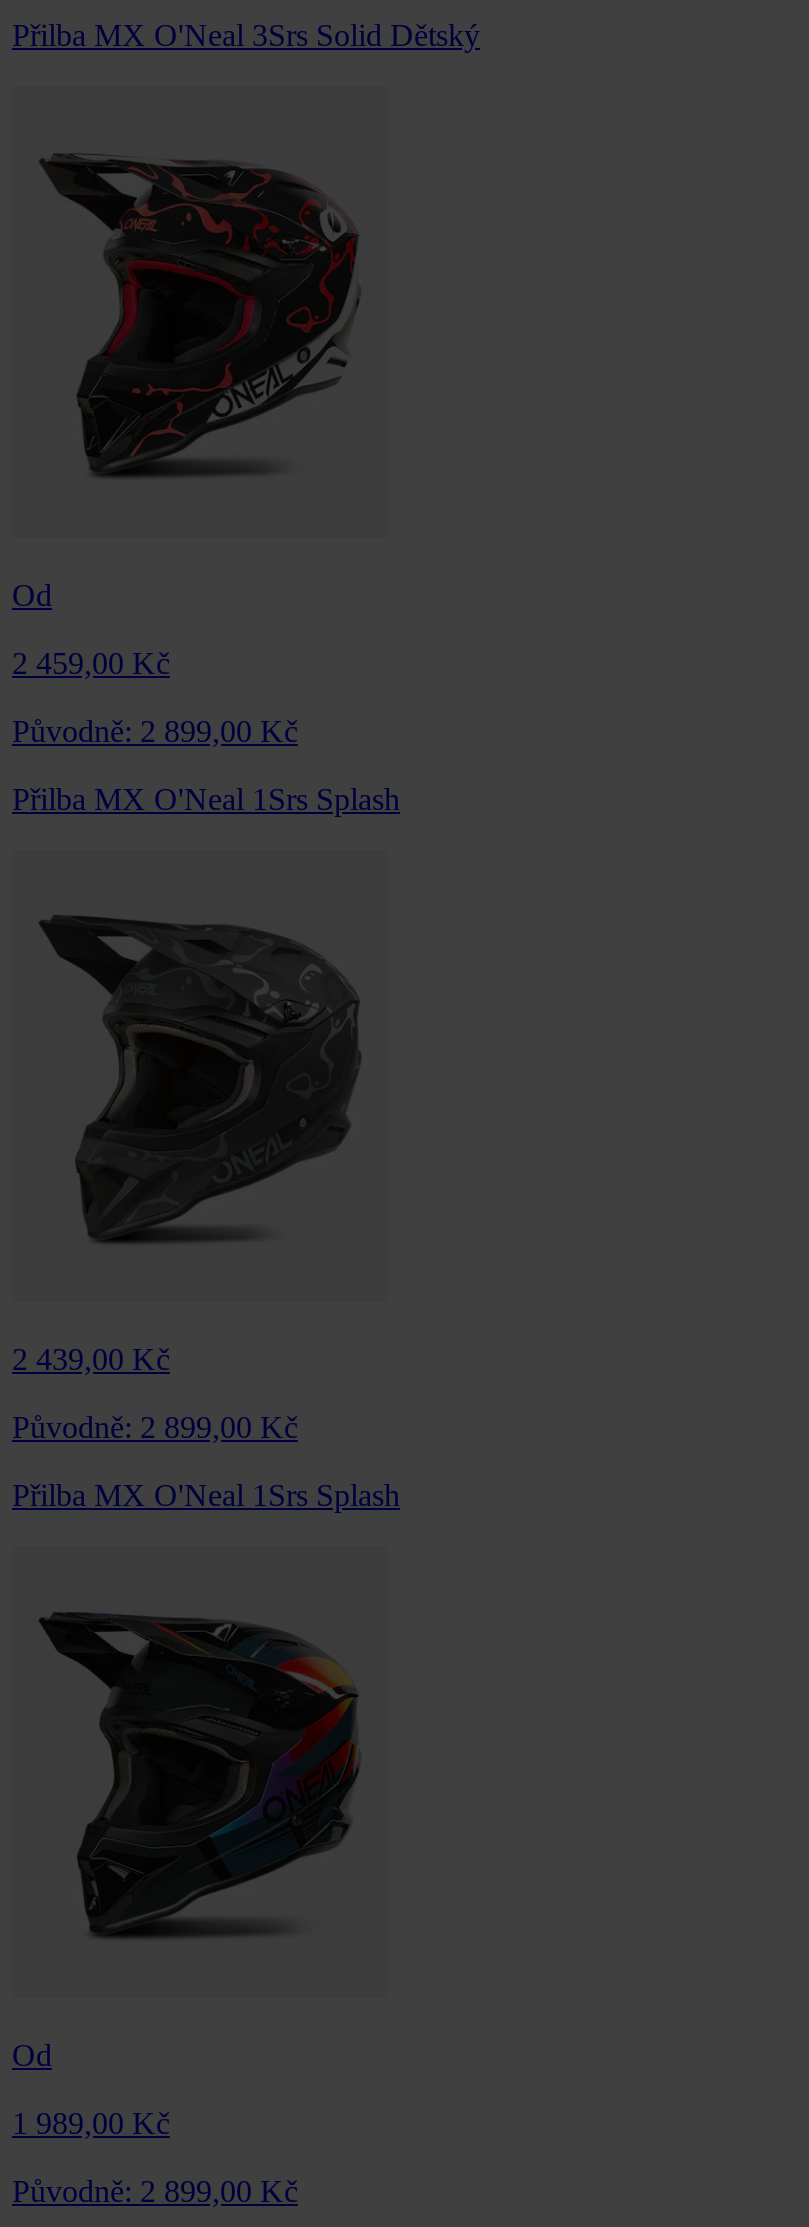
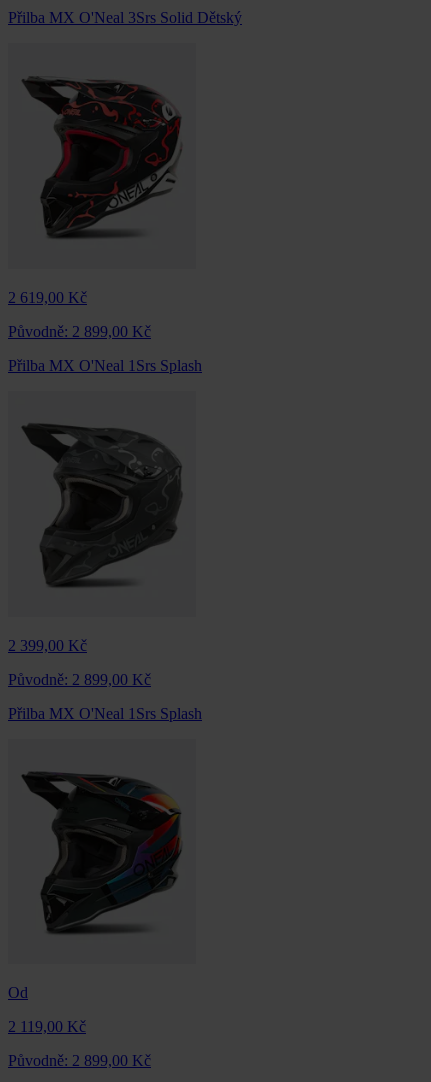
[12,578,170,680] Od | 2 459,00 Kč -> [8,289,87,306] 2 619,00 Kč
[12,1341,170,1375] 2 439,00 Kč -> [8,636,87,653] 2 399,00 Kč
[12,2105,170,2139] 1 989,00 Kč -> [8,1018,86,1035] 2 119,00 Kč

